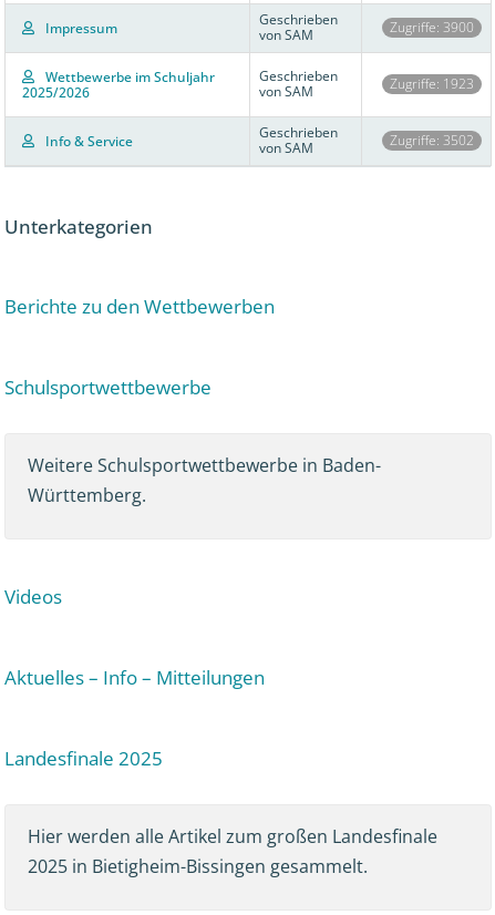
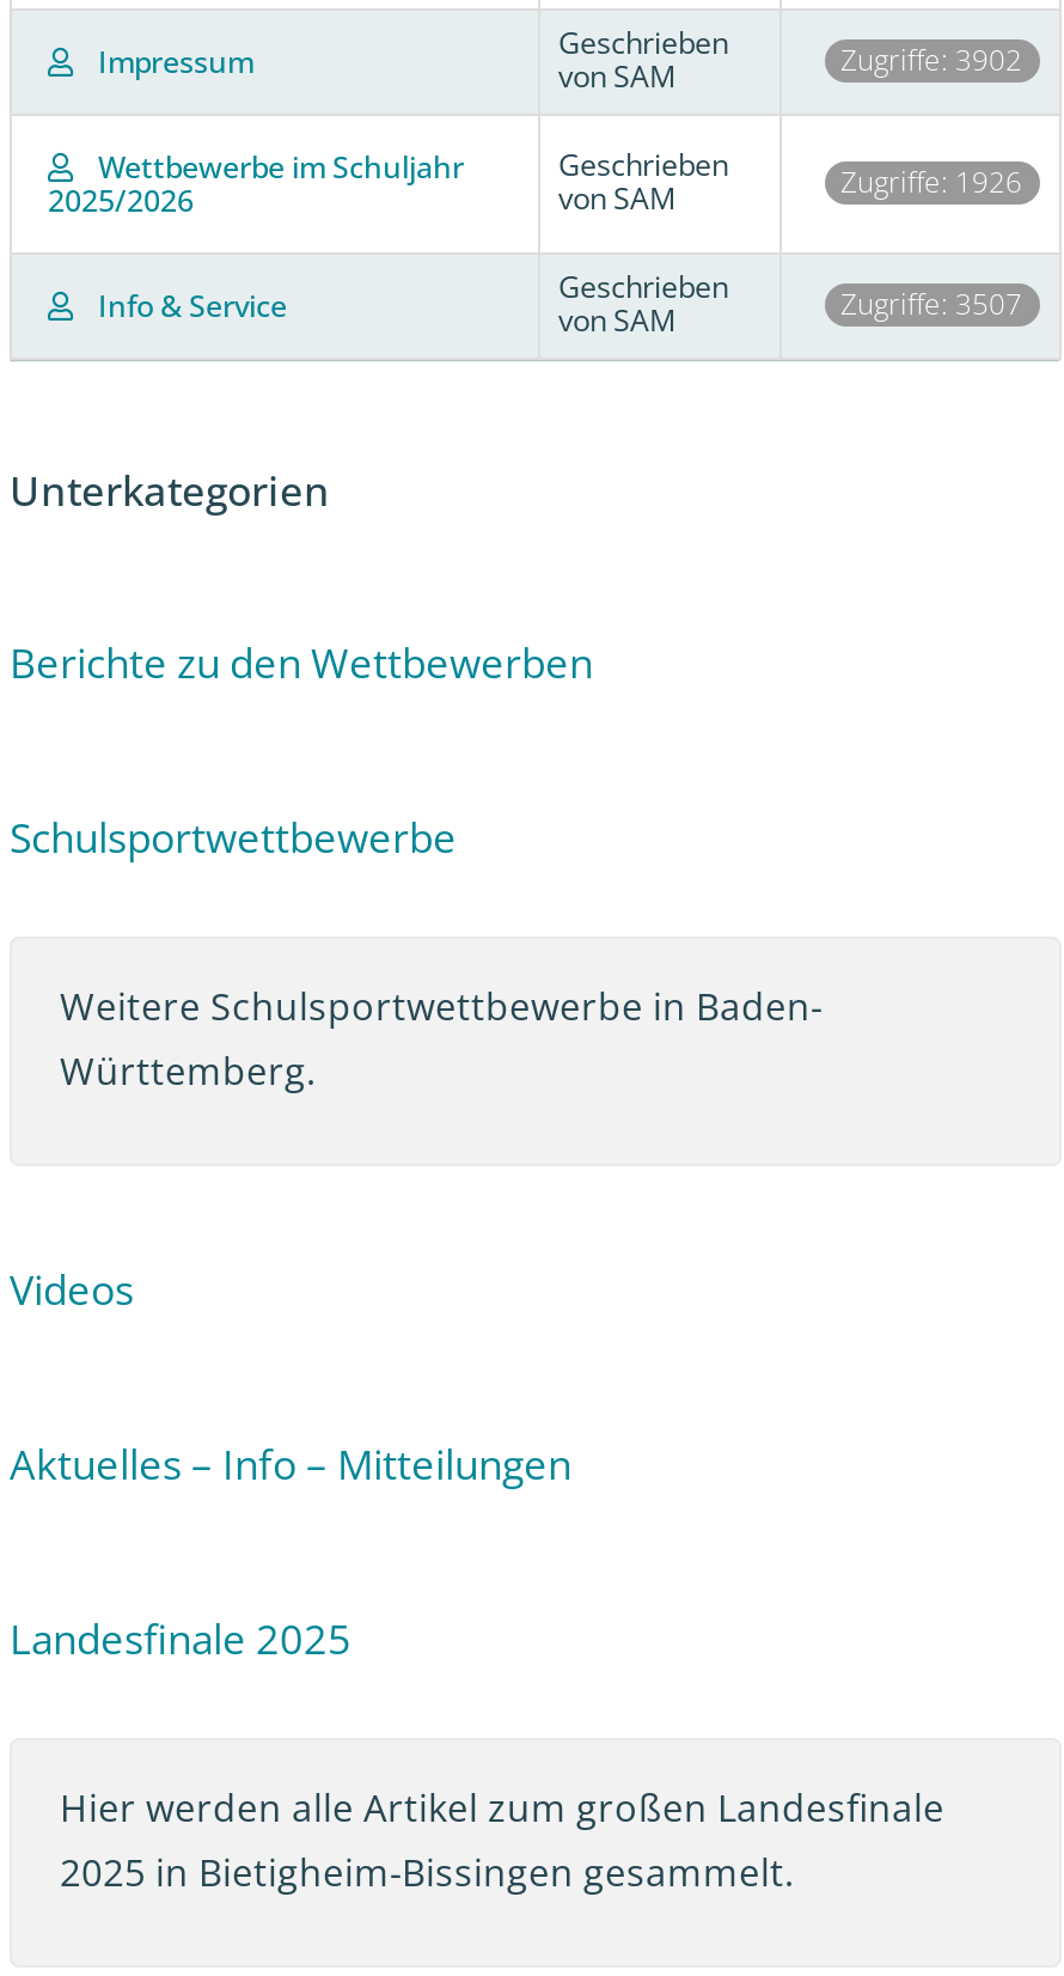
[389,18,473,37] Zugriffe: 3900 -> [840,40,1022,81] Zugriffe: 3902
[389,75,473,93] Zugriffe: 1923 -> [840,162,1022,203] Zugriffe: 1926
[389,131,473,150] Zugriffe: 3502 -> [840,284,1022,325] Zugriffe: 3507

